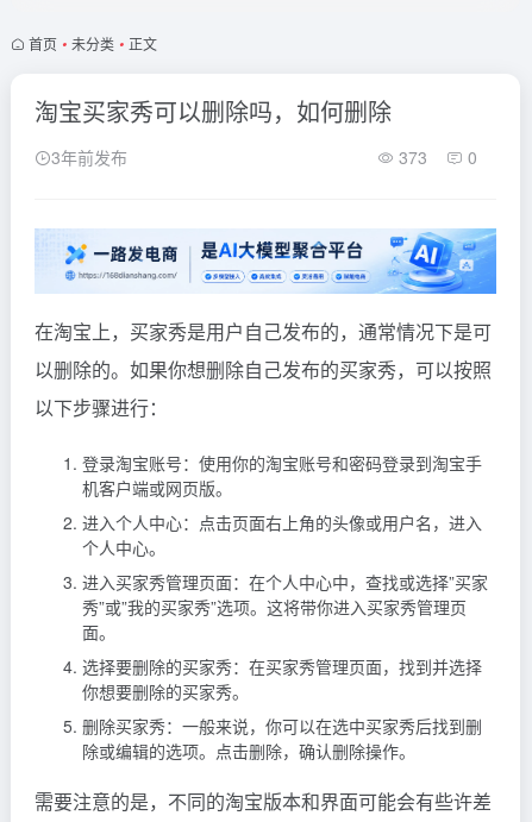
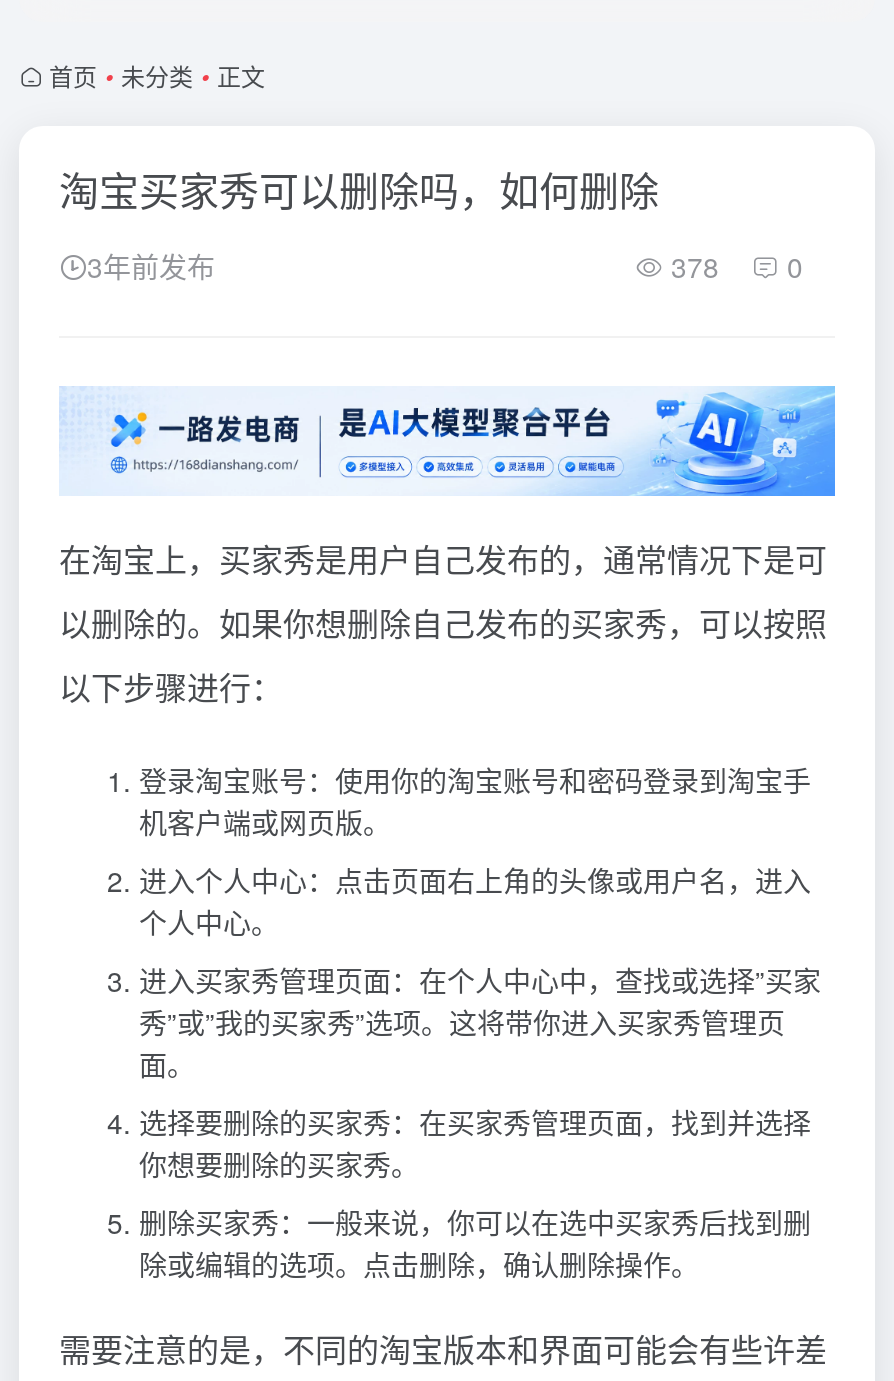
[394,145,477,169] 373 0 -> [663,246,803,286] 378 0

